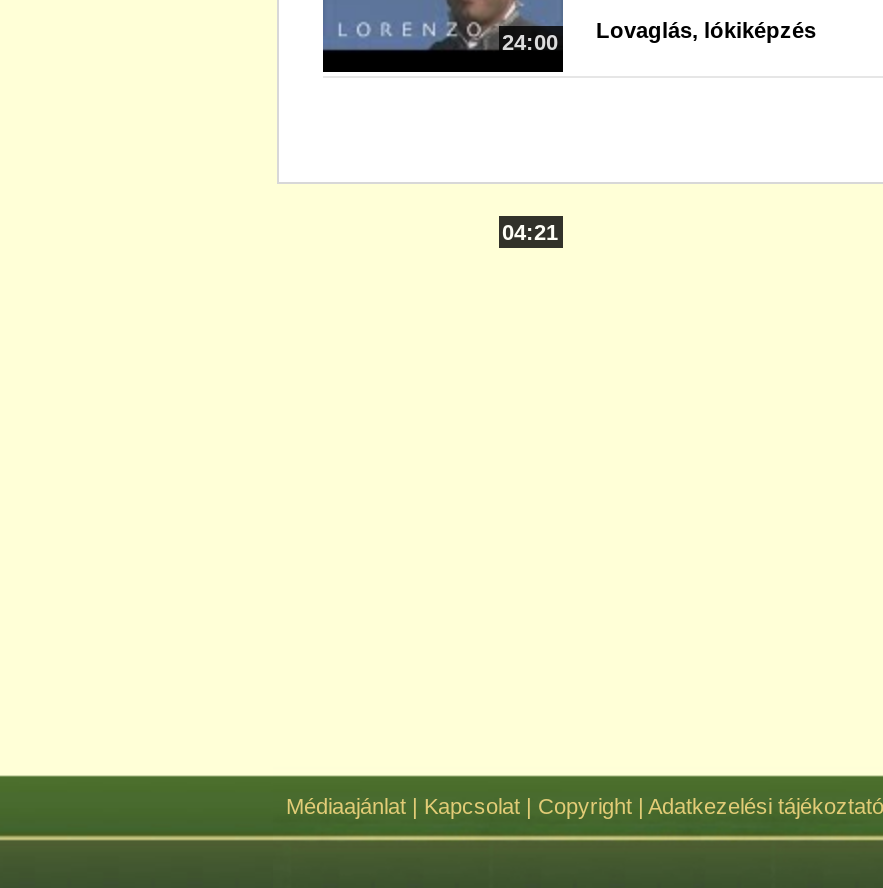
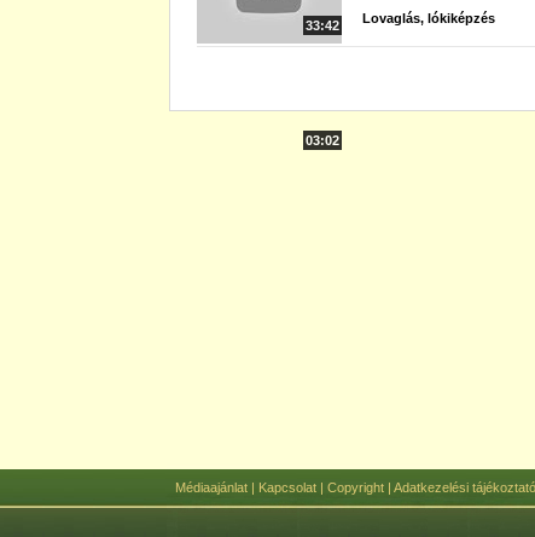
[502,18,816,54] 24:00 Lovaglás, lókiképzés -> [305,11,495,33] 33:42 Lovaglás, lókiképzés
[502,220,558,244] 04:21 -> [305,133,339,148] 03:02

